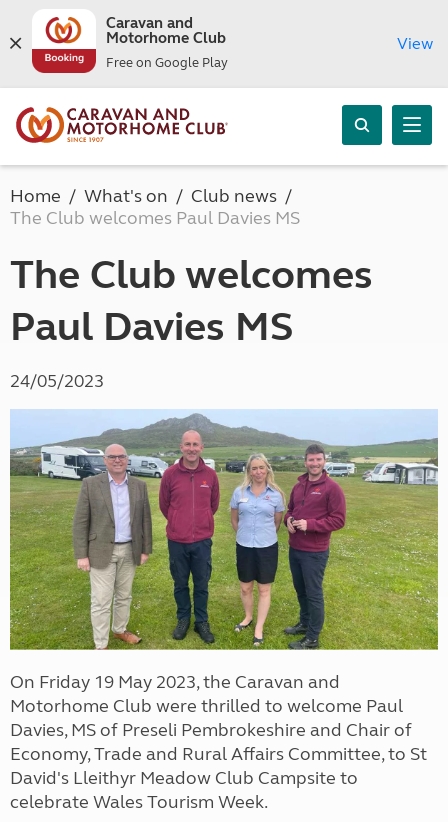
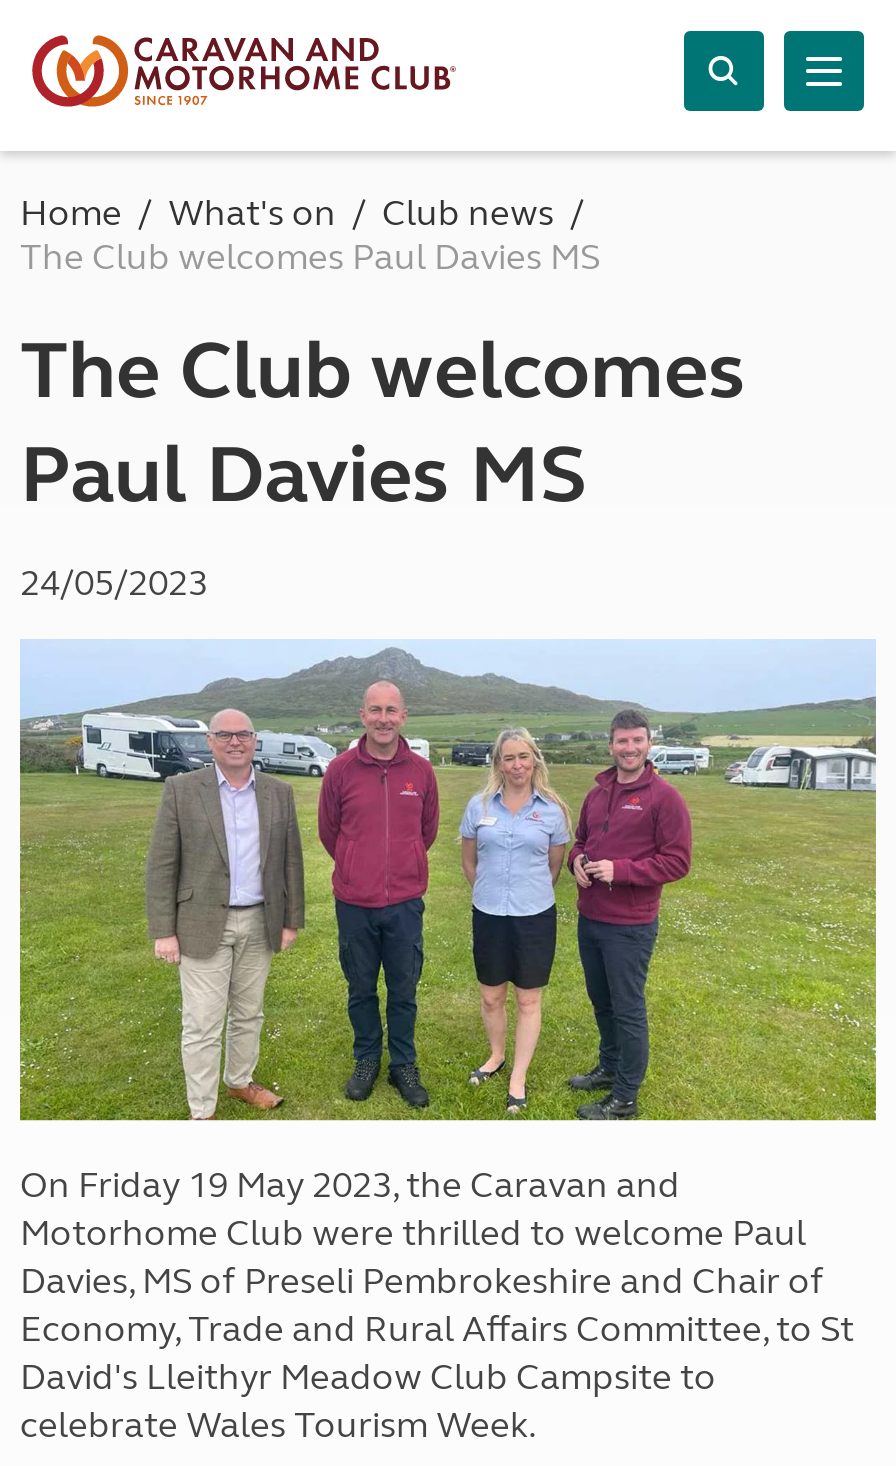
[30,14,228,74] [image] | Caravan and | Motorhome Club | Free on Google Play -> none
[397,33,433,52] View -> none

